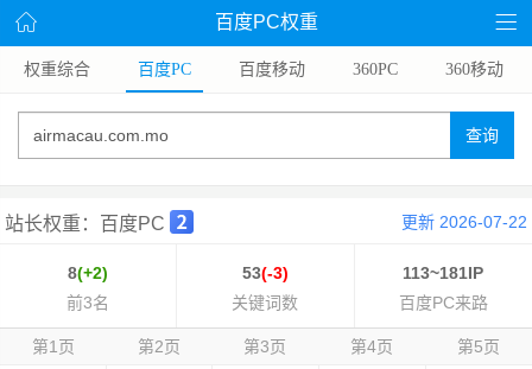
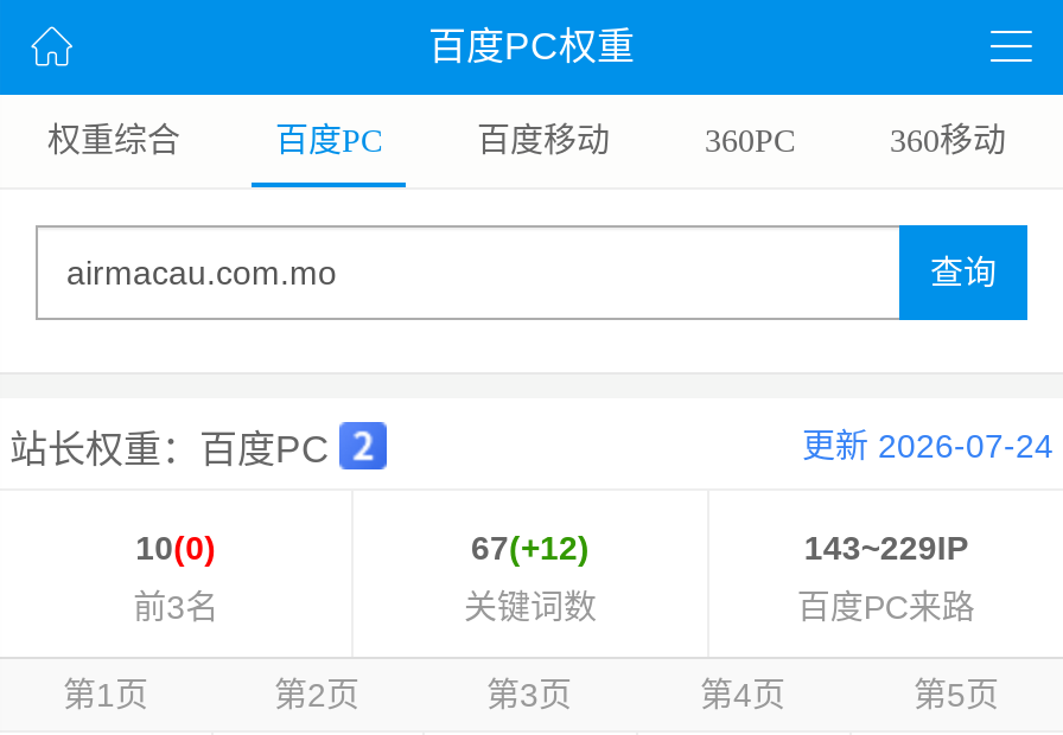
[401,213,527,232] 更新 2026-07-22 -> [802,428,1054,466] 更新 2026-07-24
[68,264,108,283] 8(+2) -> [136,529,216,567] 10(0)
[242,264,289,283] 53(-3) -> [471,529,590,567] 67(+12)
[403,264,484,283] 113~181IP -> [804,529,968,567] 143~229IP

